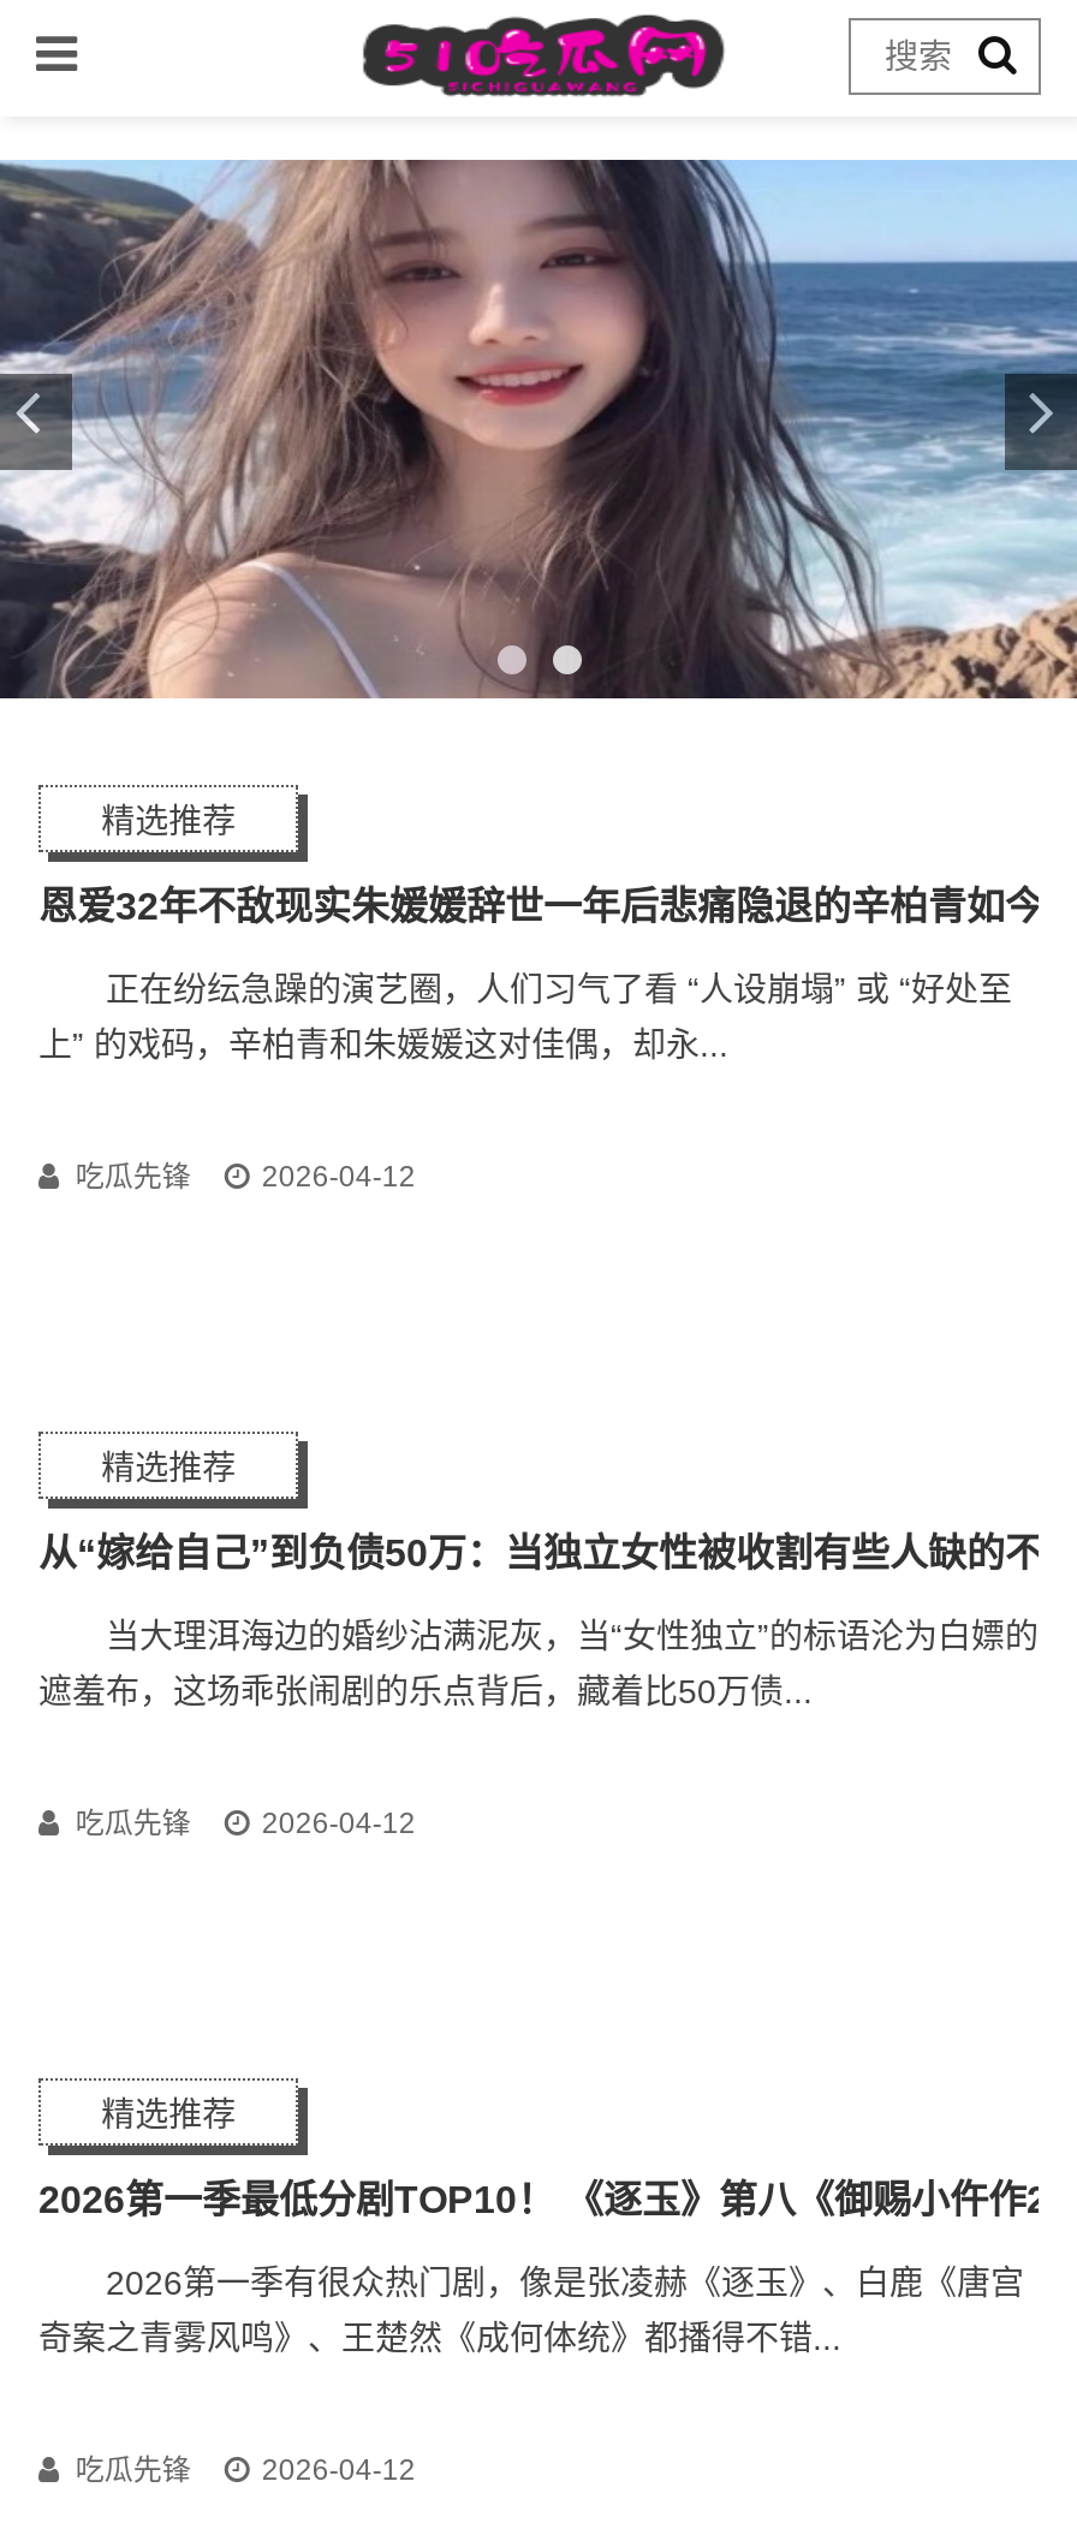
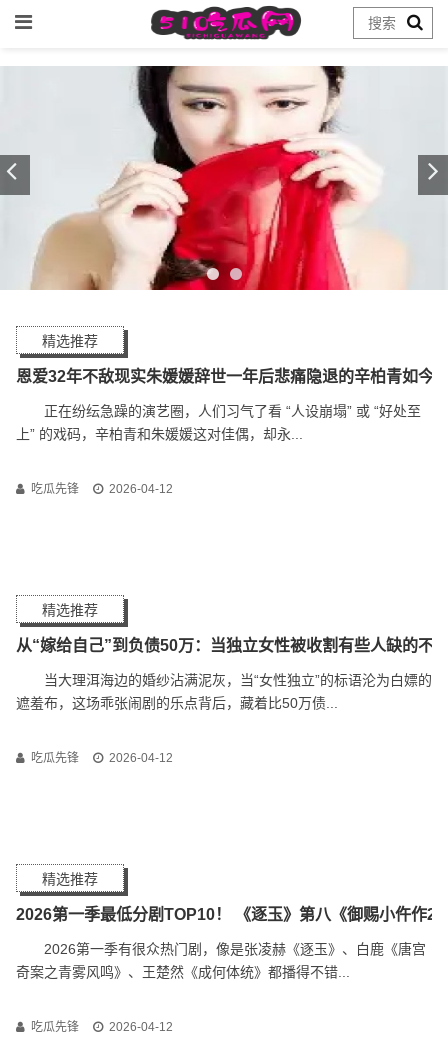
[7,157,1070,701] [image] -> [3,65,445,291] [image]

